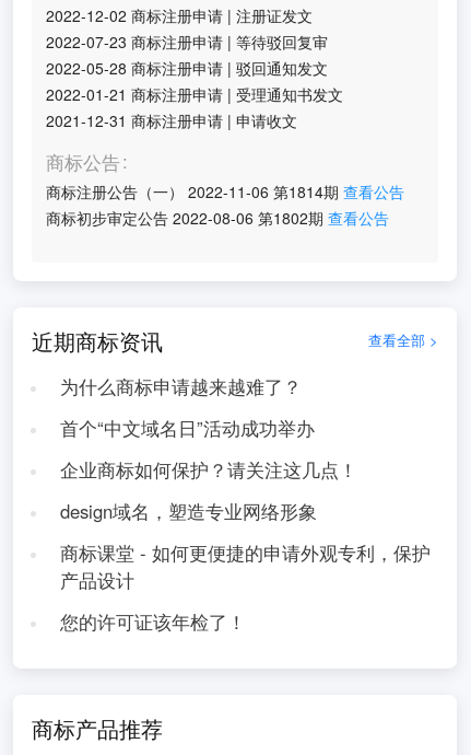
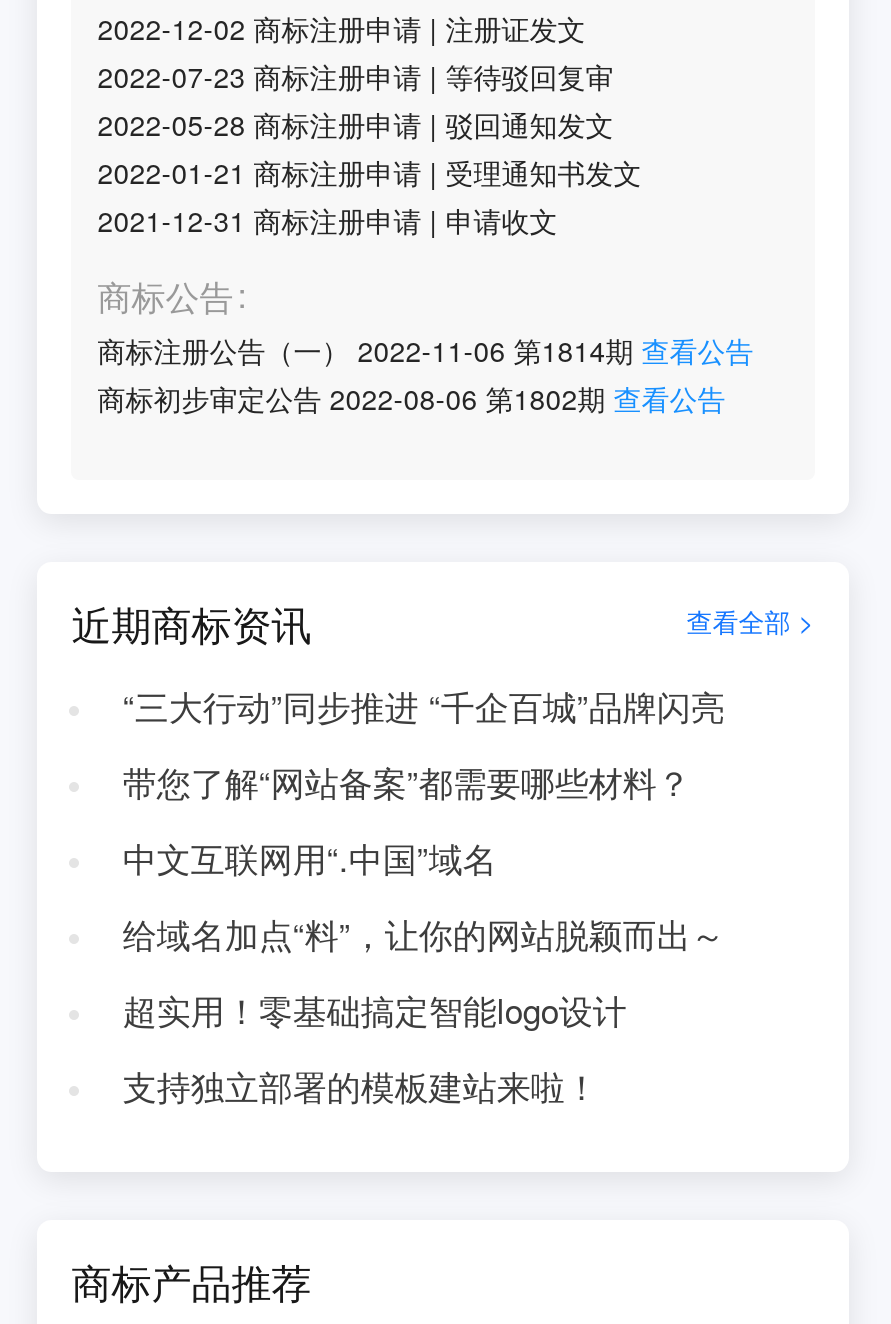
[60,373,301,399] 为什么商标申请越来越难了？ -> [123,682,725,730] “三大行动”同步推进 “千企百城”品牌闪亮
[60,415,315,441] 首个“中文域名日”活动成功举办 -> [123,758,691,806] 带您了解“网站备案”都需要哪些材料？
[60,456,357,483] 企业商标如何保护？请关注这几点！ -> [123,834,497,882] 中文互联网用“.中国”域名
[60,498,317,524] design域名，塑造专业网络形象 -> [123,910,725,958] 给域名加点“料”，让你的网站脱颖而出～
[60,539,430,593] 商标课堂 - 如何更便捷的申请外观专利，保护 | 产品设计 -> [123,986,627,1034] 超实用！零基础搞定智能logo设计
[60,608,246,635] 您的许可证该年检了！ -> [123,1062,599,1110] 支持独立部署的模板建站来啦！

